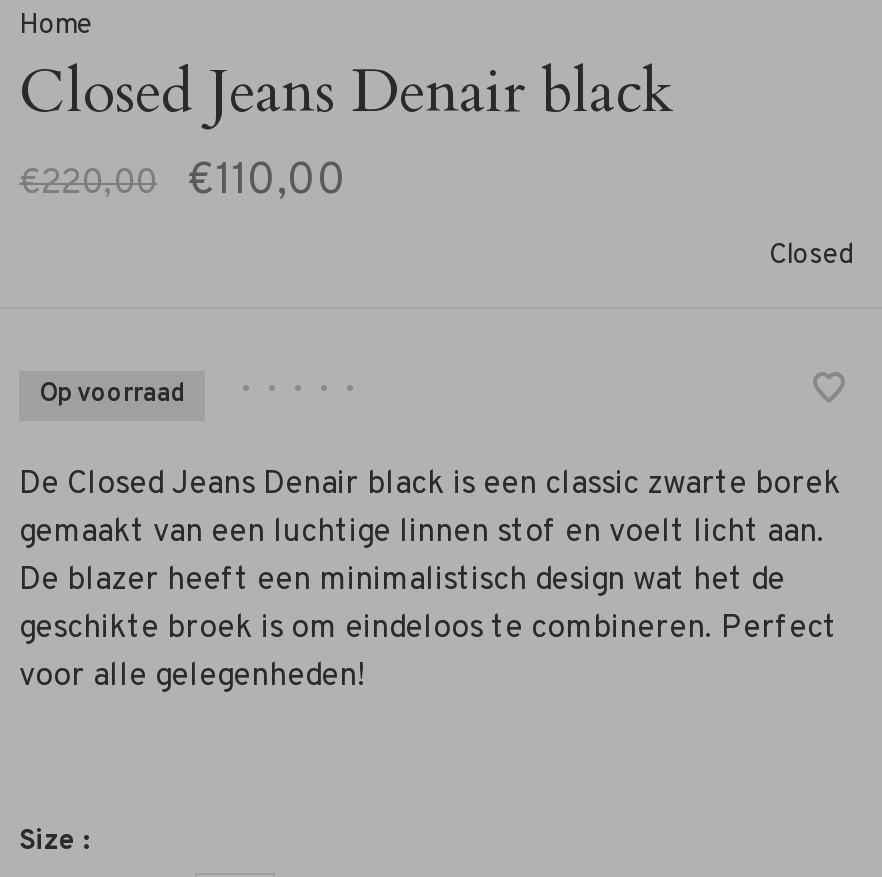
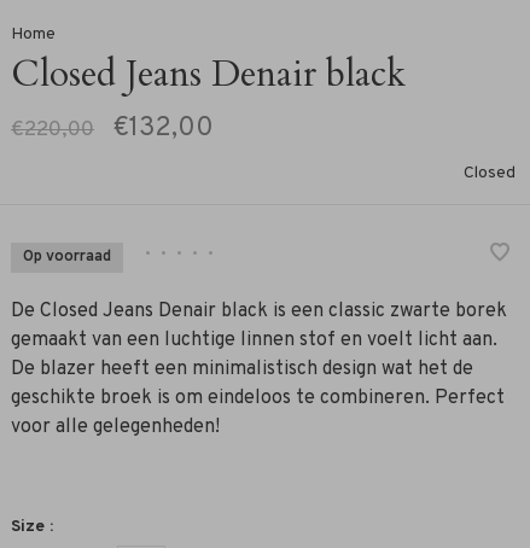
[19,154,347,208] €220,00 €110,00 -> [11,112,214,144] €220,00 €132,00

